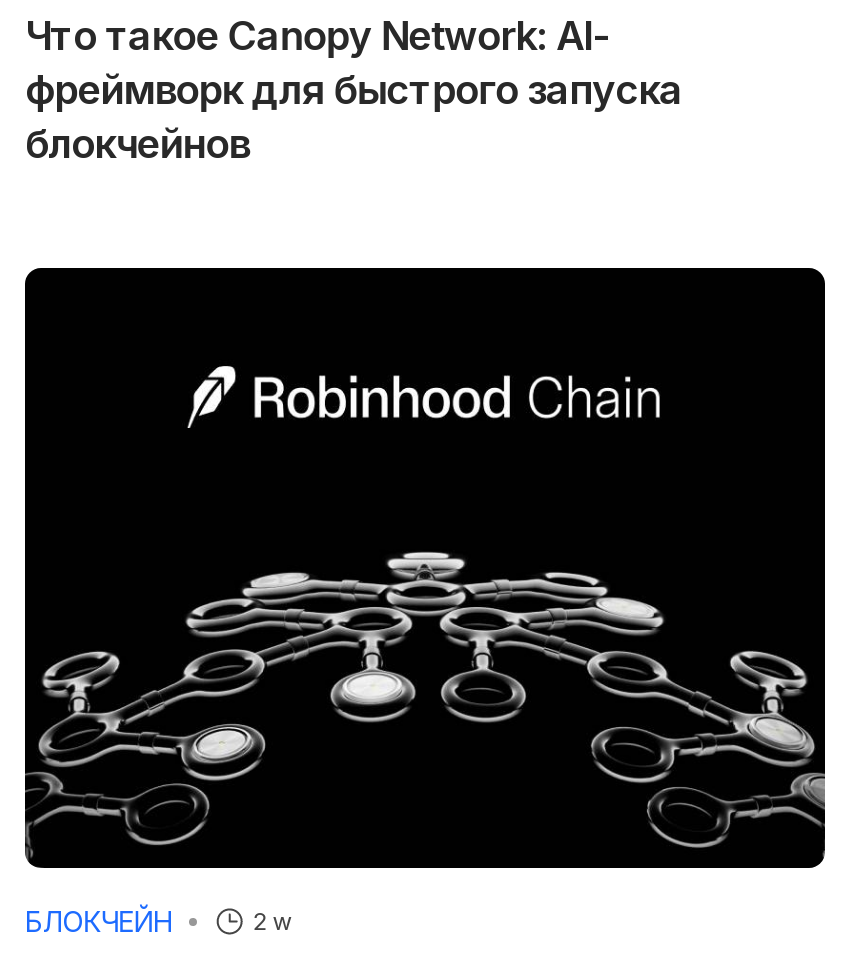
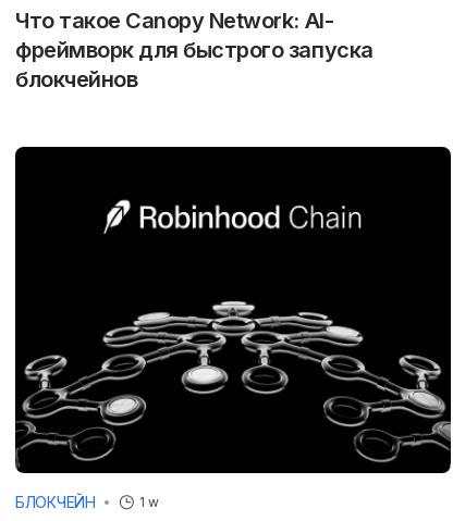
[253,905,293,935] 2 w -> [139,493,159,510] 1 w

